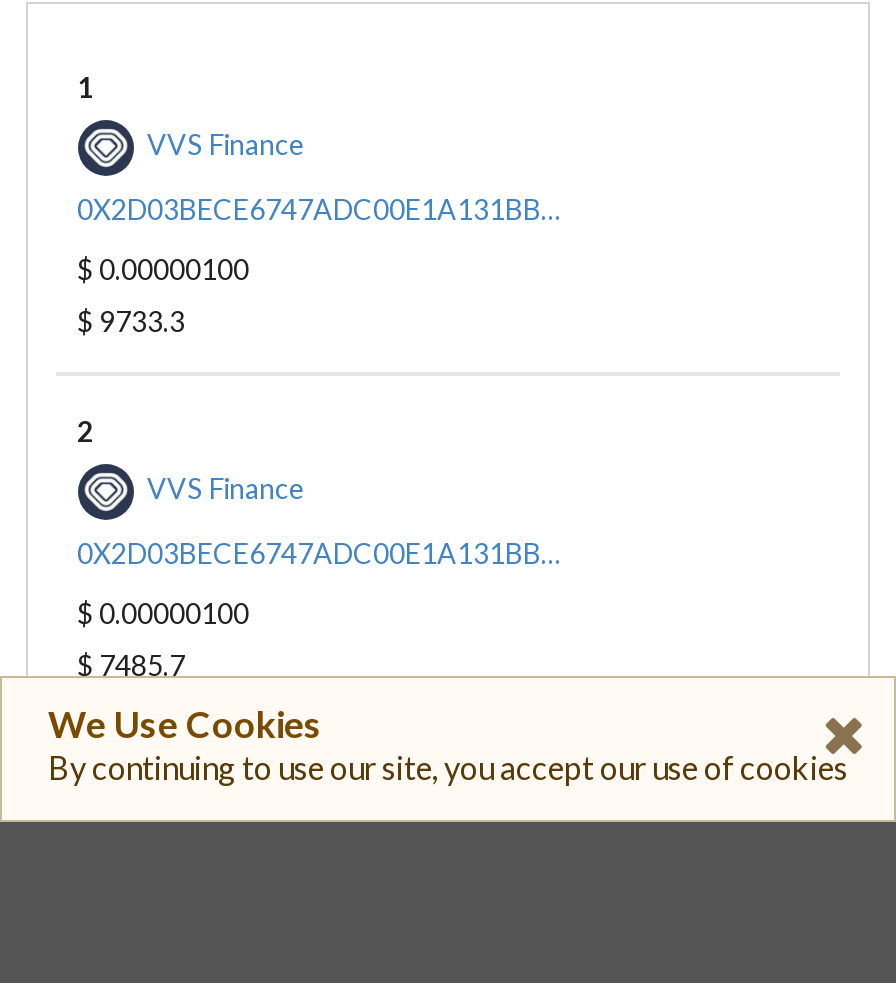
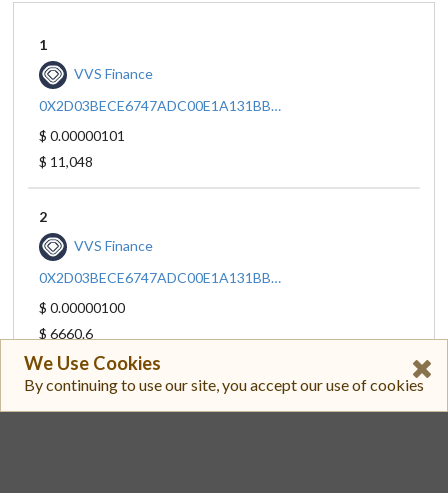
[77,252,249,286] $ 0.00000100 -> [38,127,124,144] $ 0.00000101
[77,304,185,338] $ 9733.3 -> [38,153,92,170] $ 11,048
[77,648,185,682] $ 7485.7 -> [38,325,92,342] $ 6660.6

